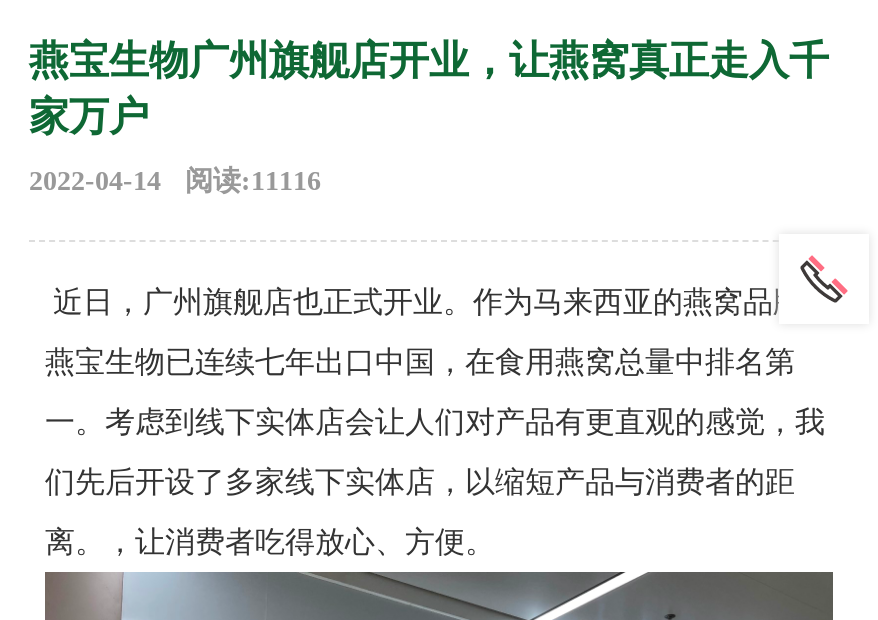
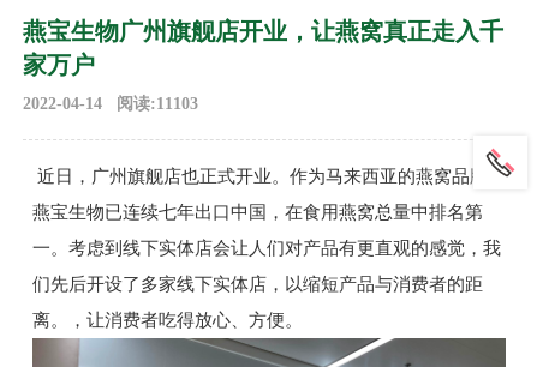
[29,165,321,195] 2022-04-14 阅读:11116 -> [23,94,198,112] 2022-04-14 阅读:11103

